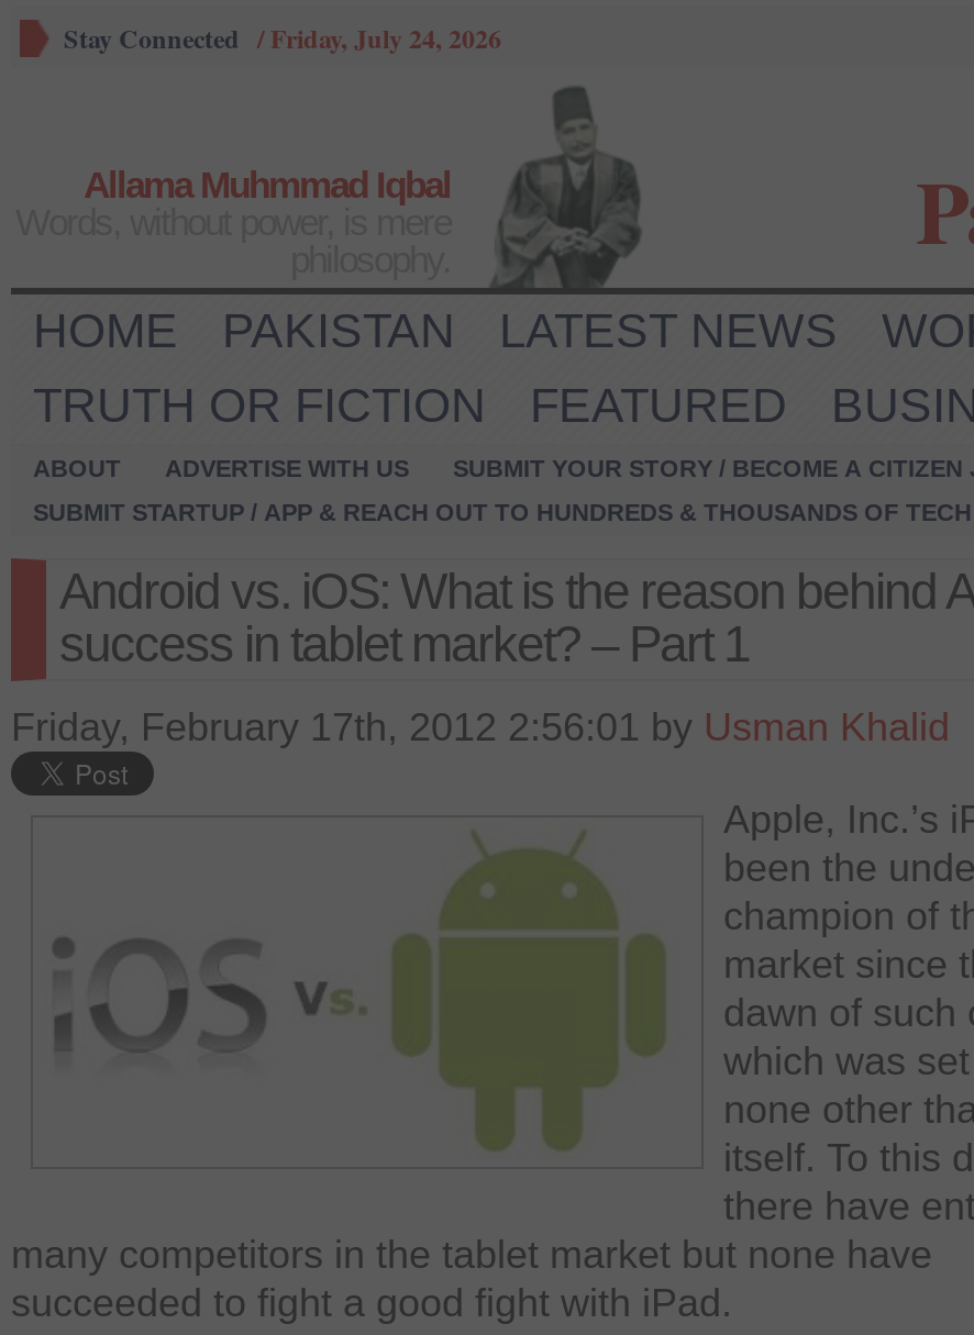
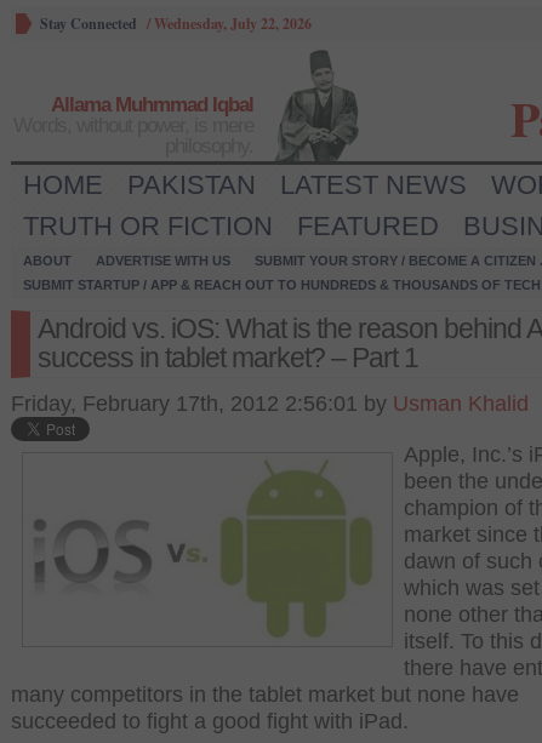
[64,20,501,57] Stay Connected / Friday, July 24, 2026 -> [40,13,312,34] Stay Connected / Wednesday, July 22, 2026

